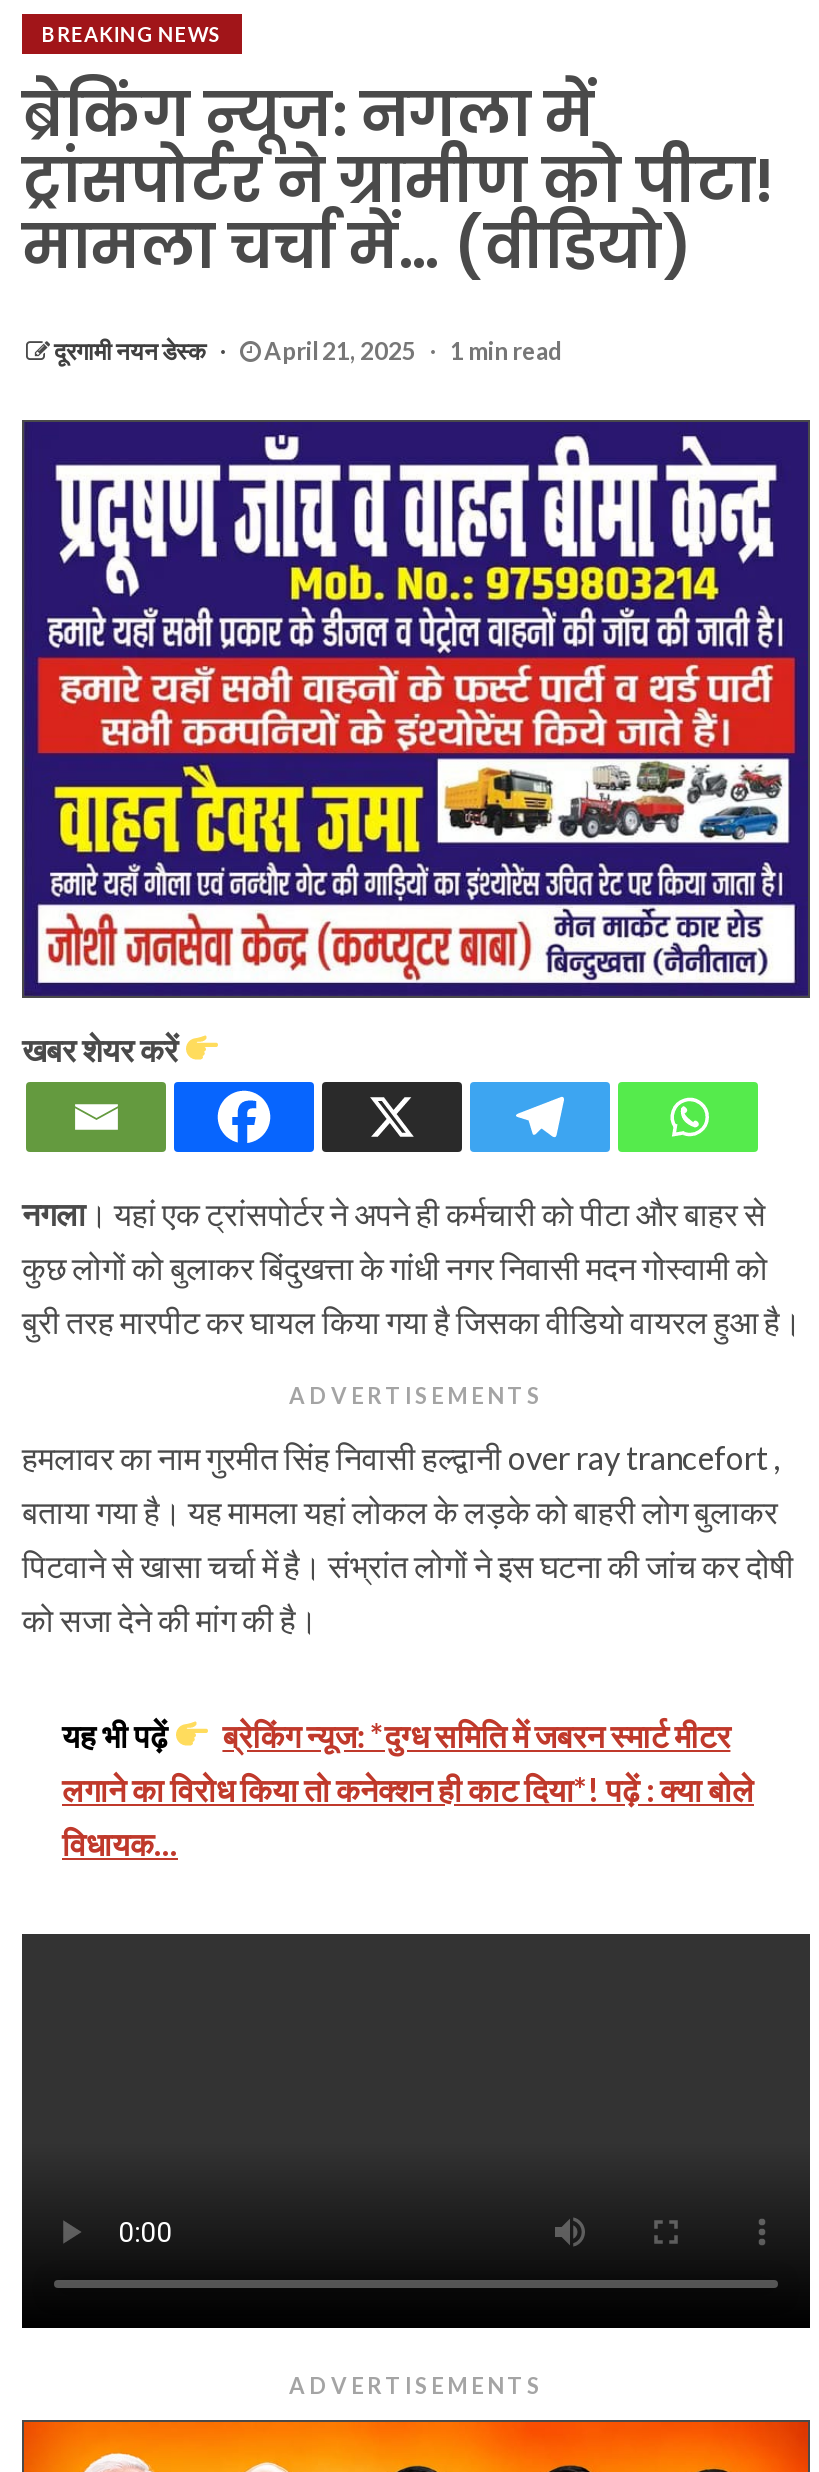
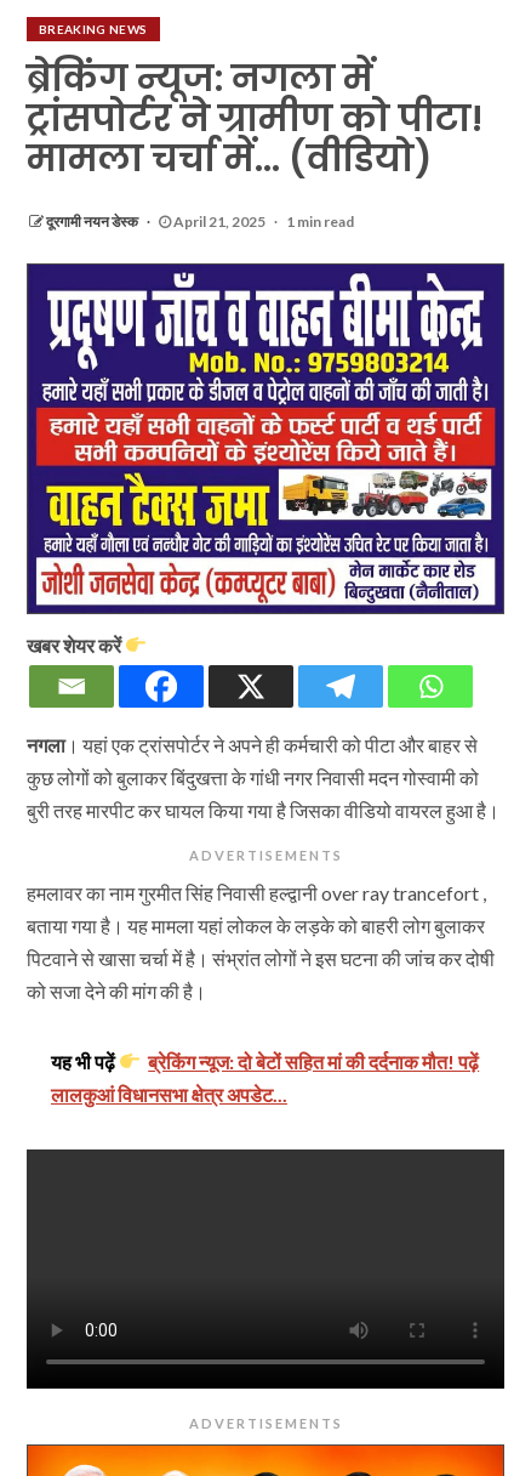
[62,1715,754,1861] ब्रेकिंग न्यूज: *दुग्ध समिति में जबरन स्मार्ट मीटर | लगाने का विरोध किया तो कनेक्शन ही काट दिया*! पढ़ें : क्या बोले | विधायक... -> [51,1049,479,1105] ब्रेकिंग न्यूज: दो बेटों सहित मां की दर्दनाक मौत! पढ़ें | लालकुआं विधानसभा क्षेत्र अपडेट...

